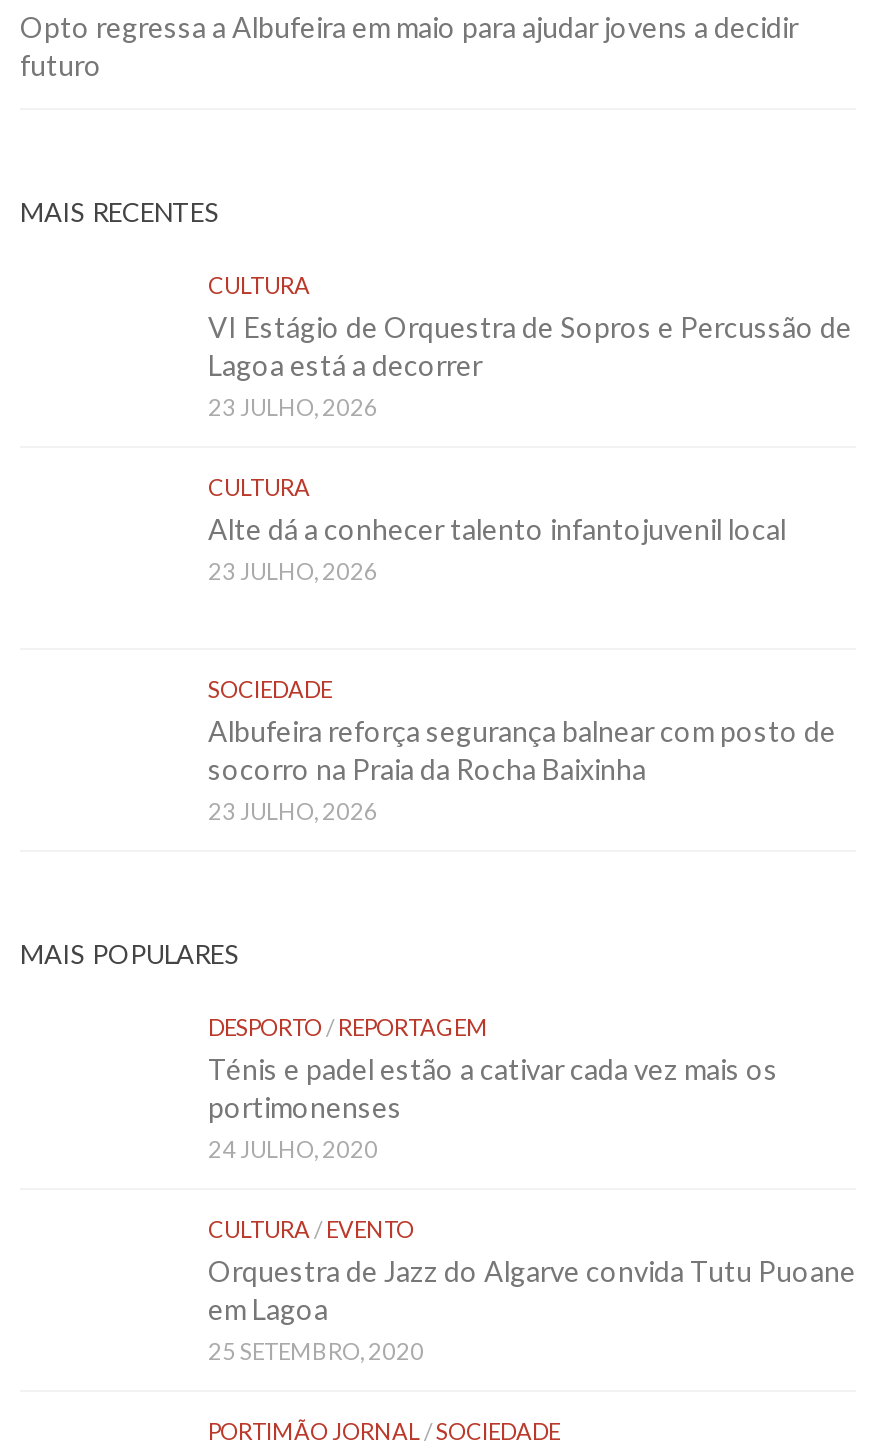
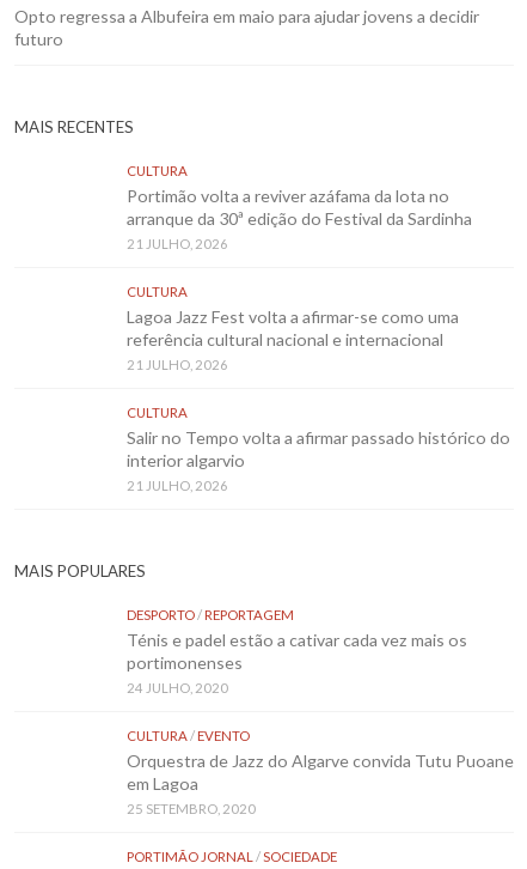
[208,309,852,419] VI Estágio de Orquestra de Sopros e Percussão de | Lagoa está a decorrer | 23 JULHO, 2026 -> [127,185,472,251] Portimão volta a reviver azáfama da lota no | arranque da 30ª edição do Festival da Sardinha | 21 JULHO, 2026
[208,511,786,583] Alte dá a conhecer talento infantojuvenil local | 23 JULHO, 2026 -> [127,306,459,372] Lagoa Jazz Fest volta a afirmar-se como uma | referência cultural nacional e internacional | 21 JULHO, 2026
[208,675,836,823] SOCIEDADE | Albufeira reforça segurança balnear com posto de | socorro na Praia da Rocha Baixinha | 23 JULHO, 2026 -> [127,404,510,493] CULTURA | Salir no Tempo volta a afirmar passado histórico do | interior algarvio | 21 JULHO, 2026

